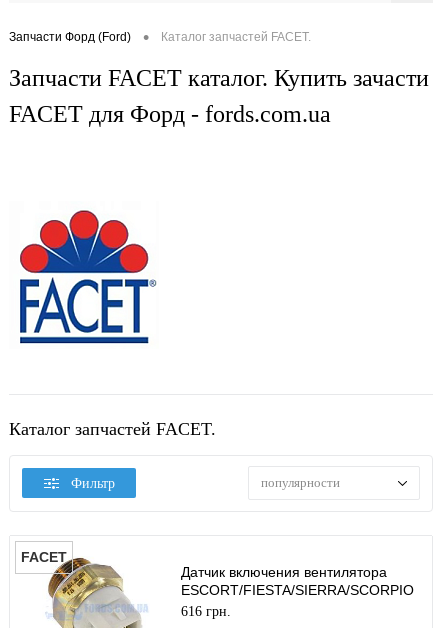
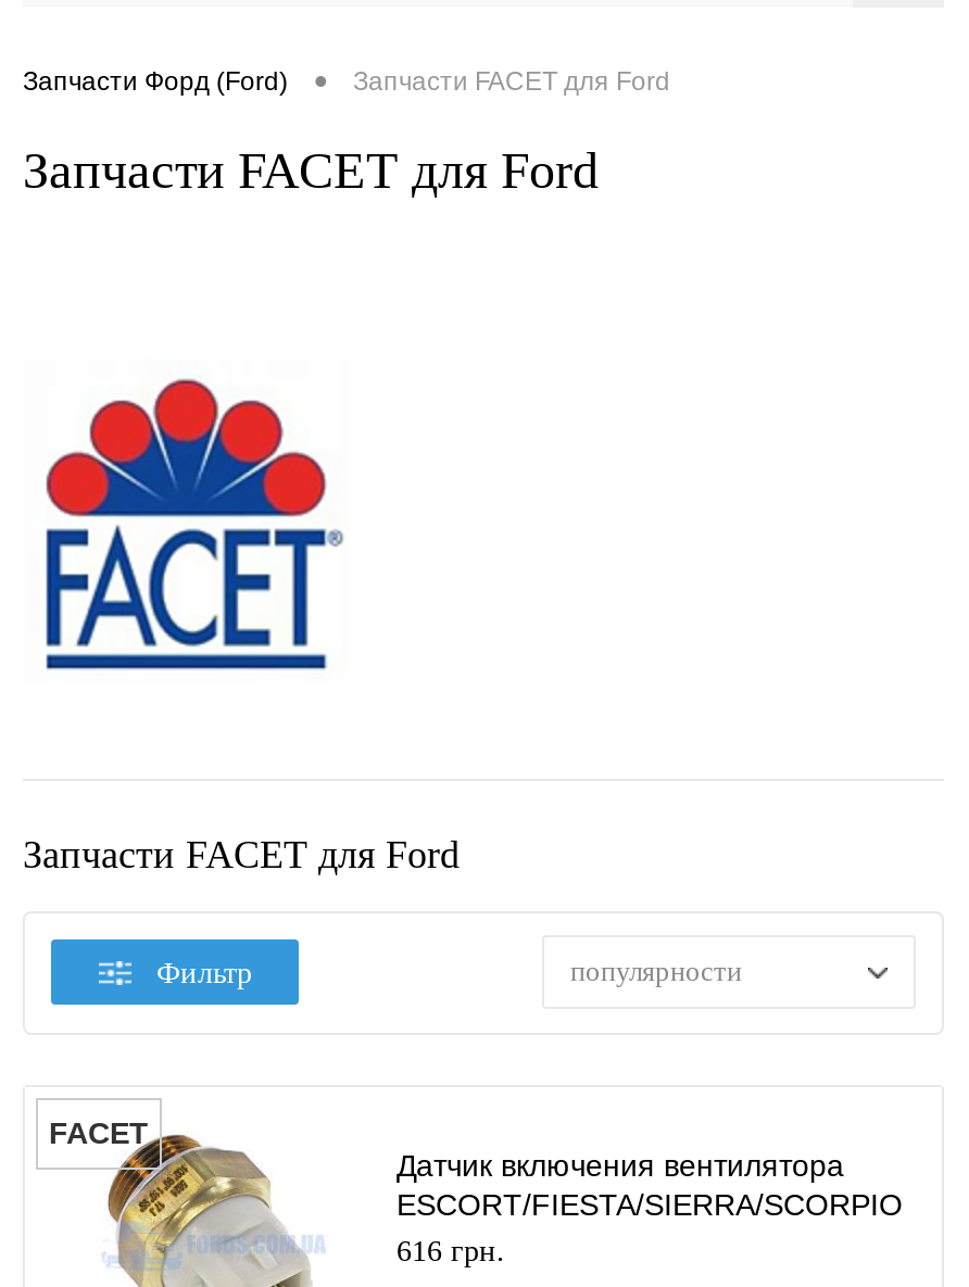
[161,30,311,44] Каталог запчастей FACET. -> [353,67,670,97] Запчасти FACET для Ford
[9,65,429,127] Запчасти FACET каталог. Купить зачасти | FACET для Форд - fords.com.ua -> [23,142,599,199] Запчасти FACET для Ford
[9,419,216,439] Каталог запчастей FACET. -> [23,833,460,876] Запчасти FACET для Ford

